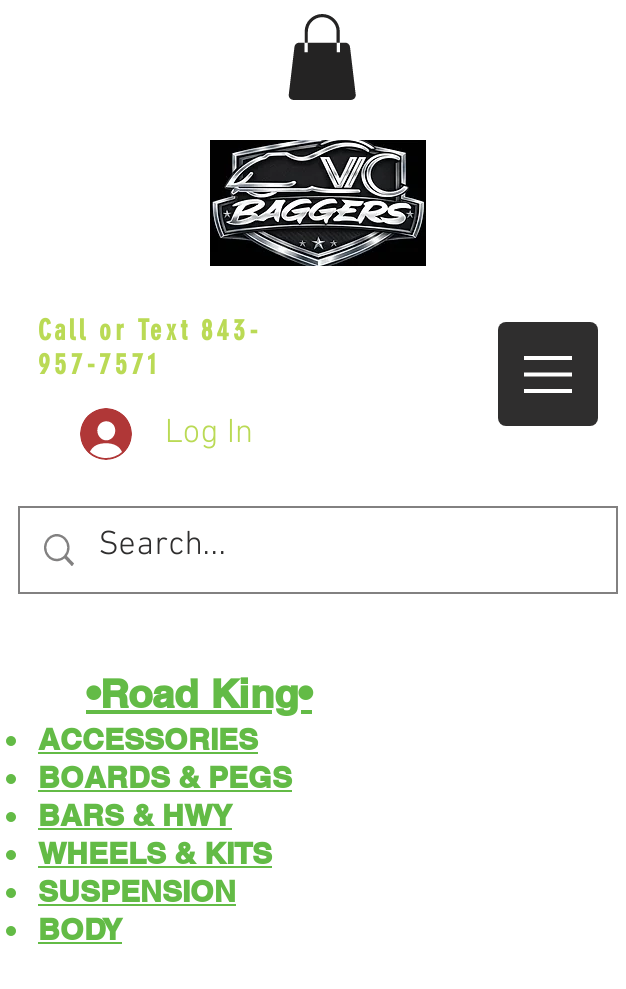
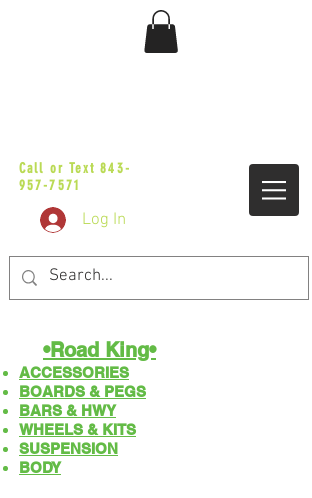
[208,138,428,268] [image] -> none

